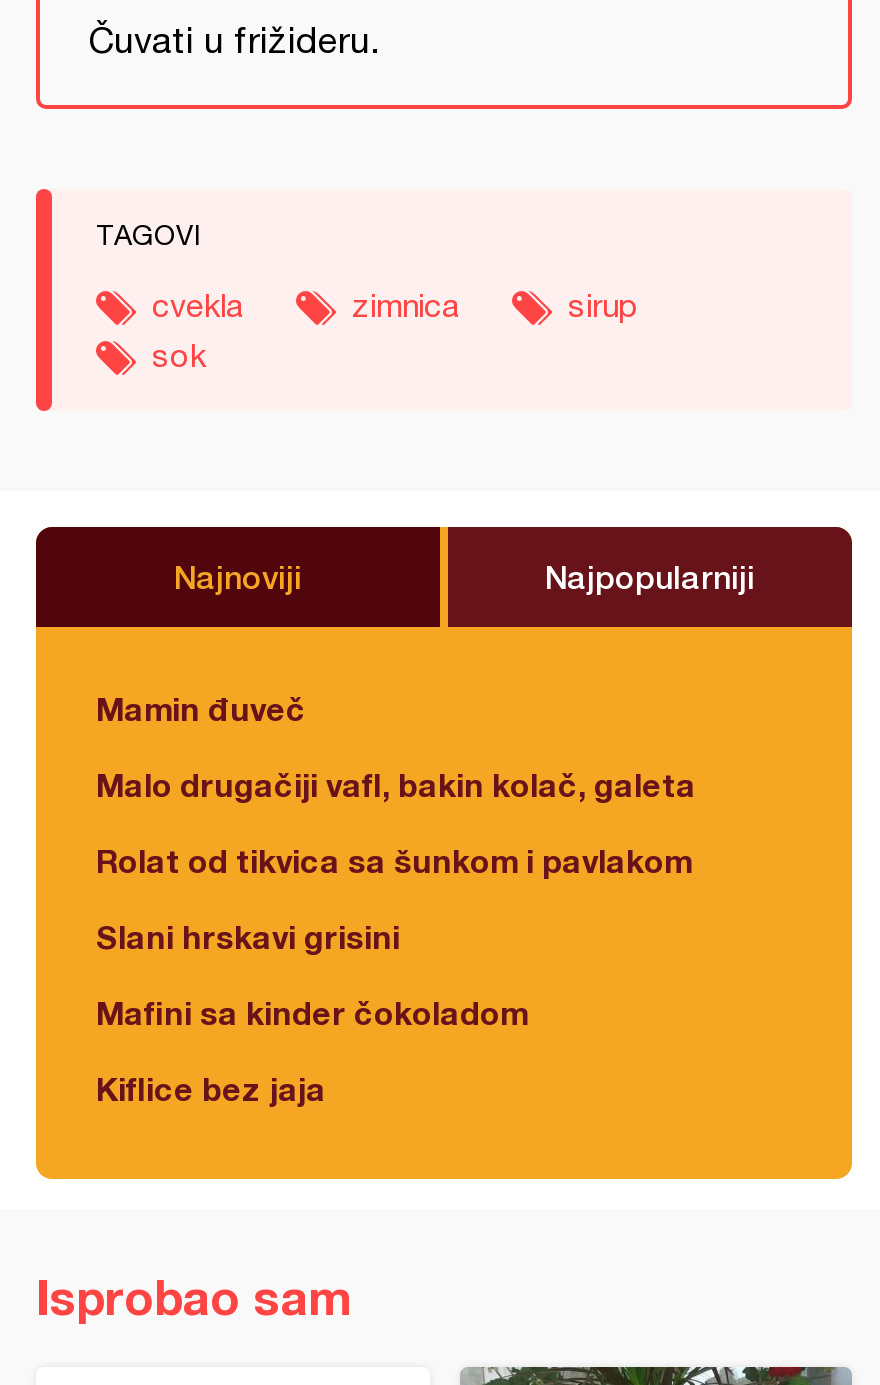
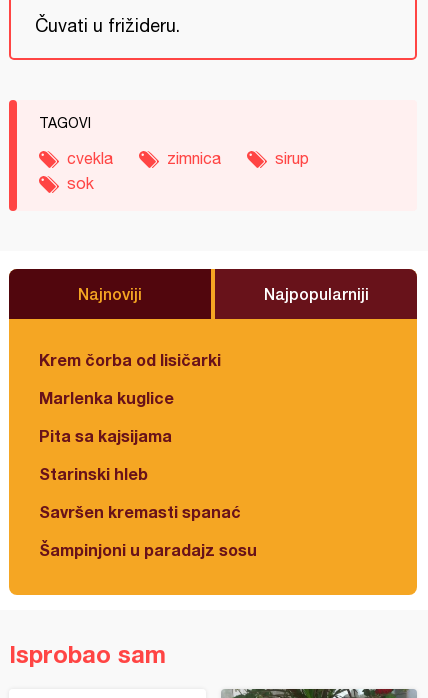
[96,689,306,727] Mamin đuveč -> [39,350,221,369] Krem čorba od lisičarki
[96,765,696,803] Malo drugačiji vafl, bakin kolač, galeta -> [39,388,174,407] Marlenka kuglice
[96,841,692,879] Rolat od tikvica sa šunkom i pavlakom -> [39,426,172,445] Pita sa kajsijama
[96,917,400,955] Slani hrskavi grisini -> [39,464,148,483] Starinski hleb
[96,993,528,1031] Mafini sa kinder čokoladom -> [39,502,241,521] Savršen kremasti spanać
[96,1069,326,1107] Kiflice bez jaja -> [39,540,257,559] Šampinjoni u paradajz sosu

